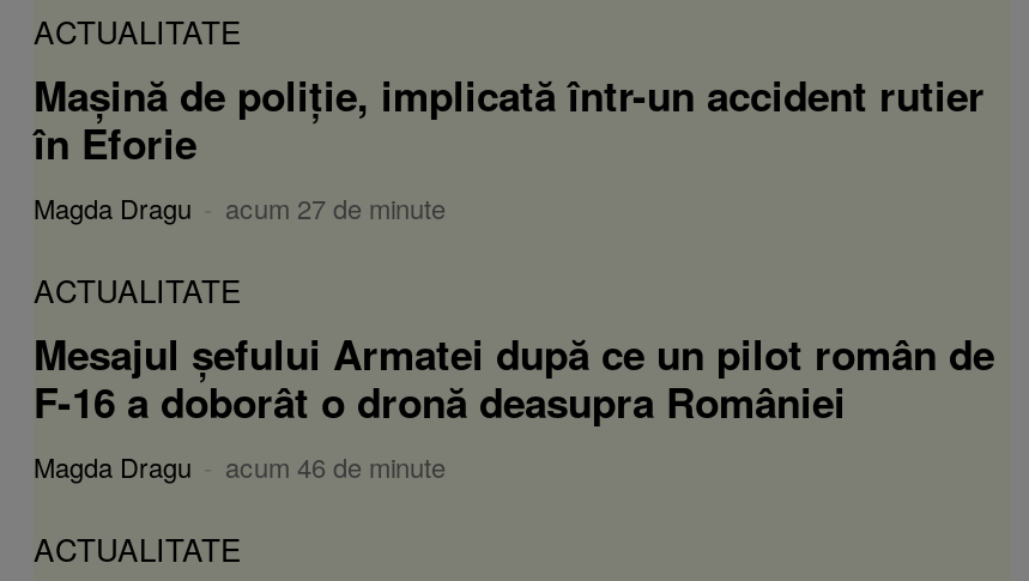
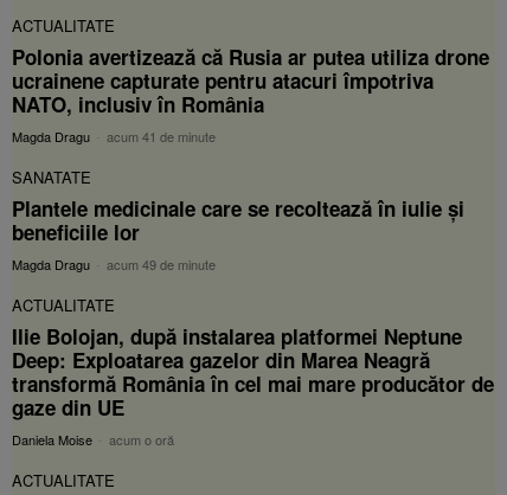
[34,68,985,228] Maşină de poliţie, implicată într-un accident rutier | în Eforie | Magda Dragu - acum 27 de minute -> [12,42,489,273] Polonia avertizează că Rusia ar putea utiliza drone | ucrainene capturate pentru atacuri împotriva | NATO, inclusiv în România | Magda Dragu - acum 41 de minute | SANATATE | Plantele medicinale care se recoltează în iulie și | beneficiile lor | Magda Dragu - acum 49 de minute
[34,326,994,487] Mesajul șefului Armatei după ce un pilot român de | F-16 a doborât o dronă deasupra României | Magda Dragu - acum 46 de minute -> [12,322,494,448] Ilie Bolojan, după instalarea platformei Neptune | Deep: Exploatarea gazelor din Marea Neagră | transformă România în cel mai mare producător de | gaze din UE | Daniela Moise - acum o oră

